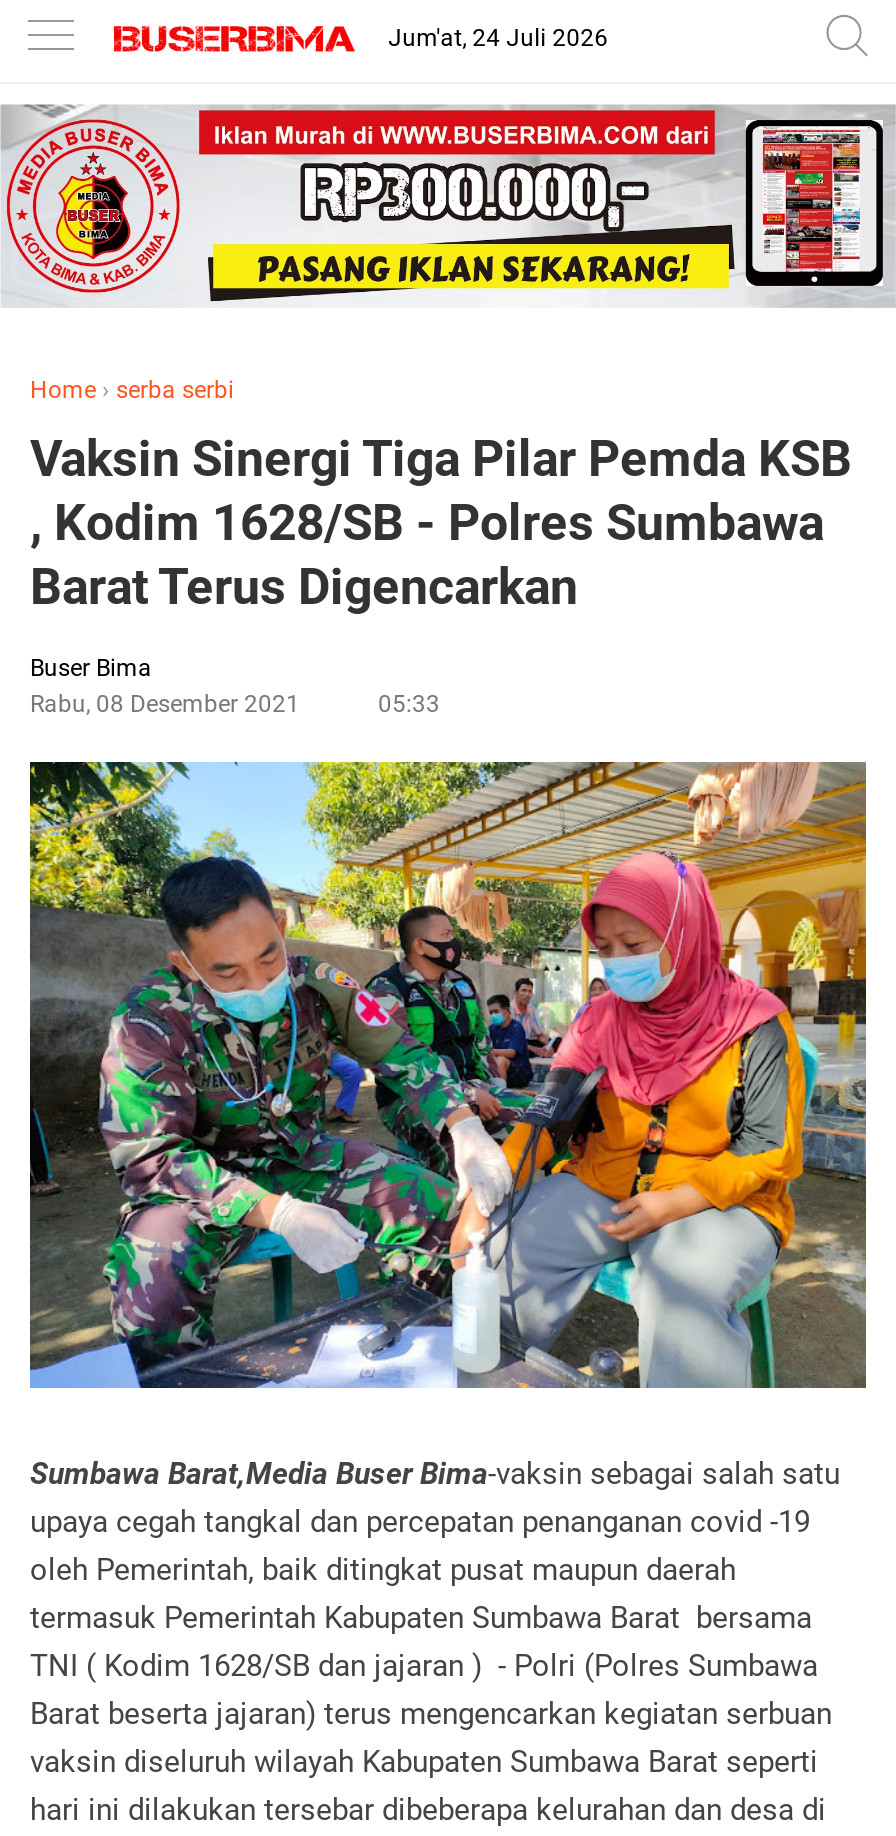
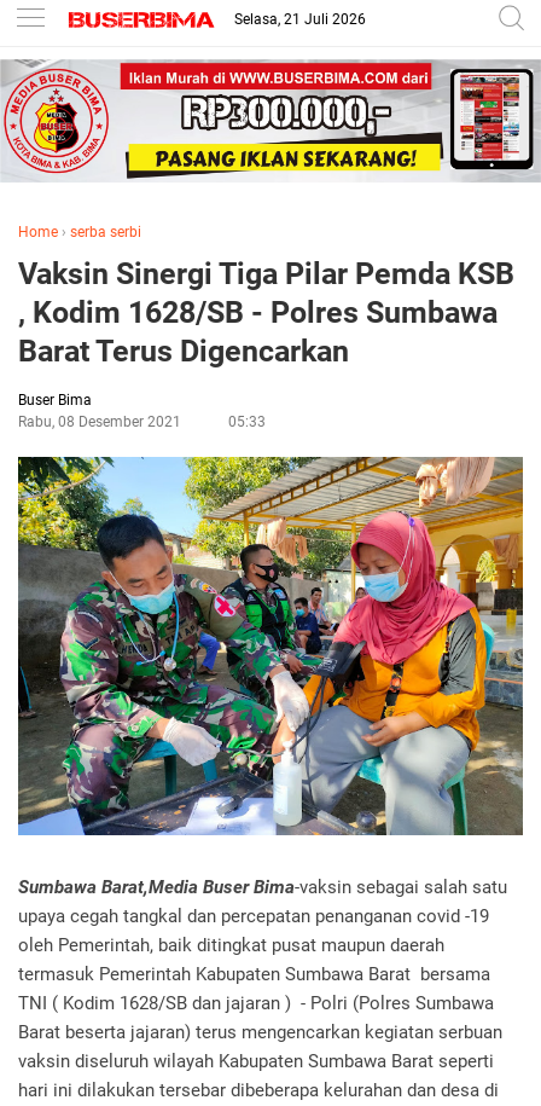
[388,24,608,52] Jum'at, 24 Juli 2026 -> [234,11,366,28] Selasa, 21 Juli 2026

